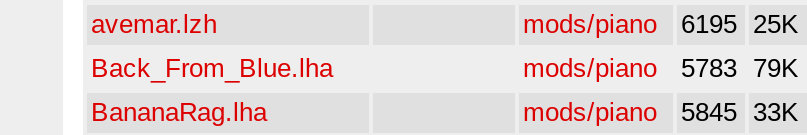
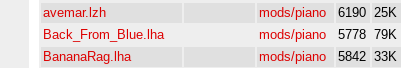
[523,9,799,39] mods/piano 6195 25K -> [259,5,397,20] mods/piano 6190 25K
[523,53,799,83] mods/piano 5783 79K -> [259,27,397,42] mods/piano 5778 79K
[523,97,799,127] mods/piano 5845 33K -> [259,49,397,64] mods/piano 5842 33K

